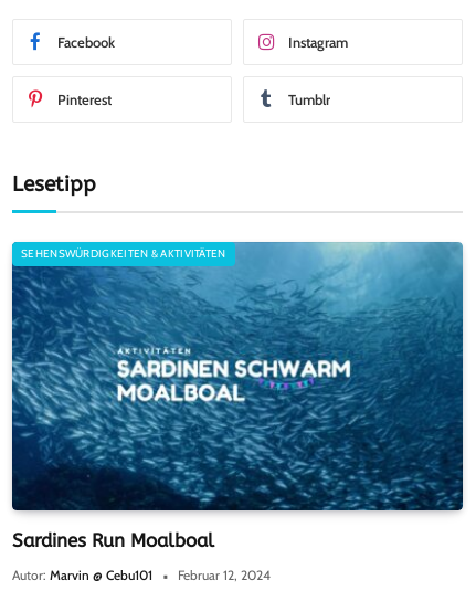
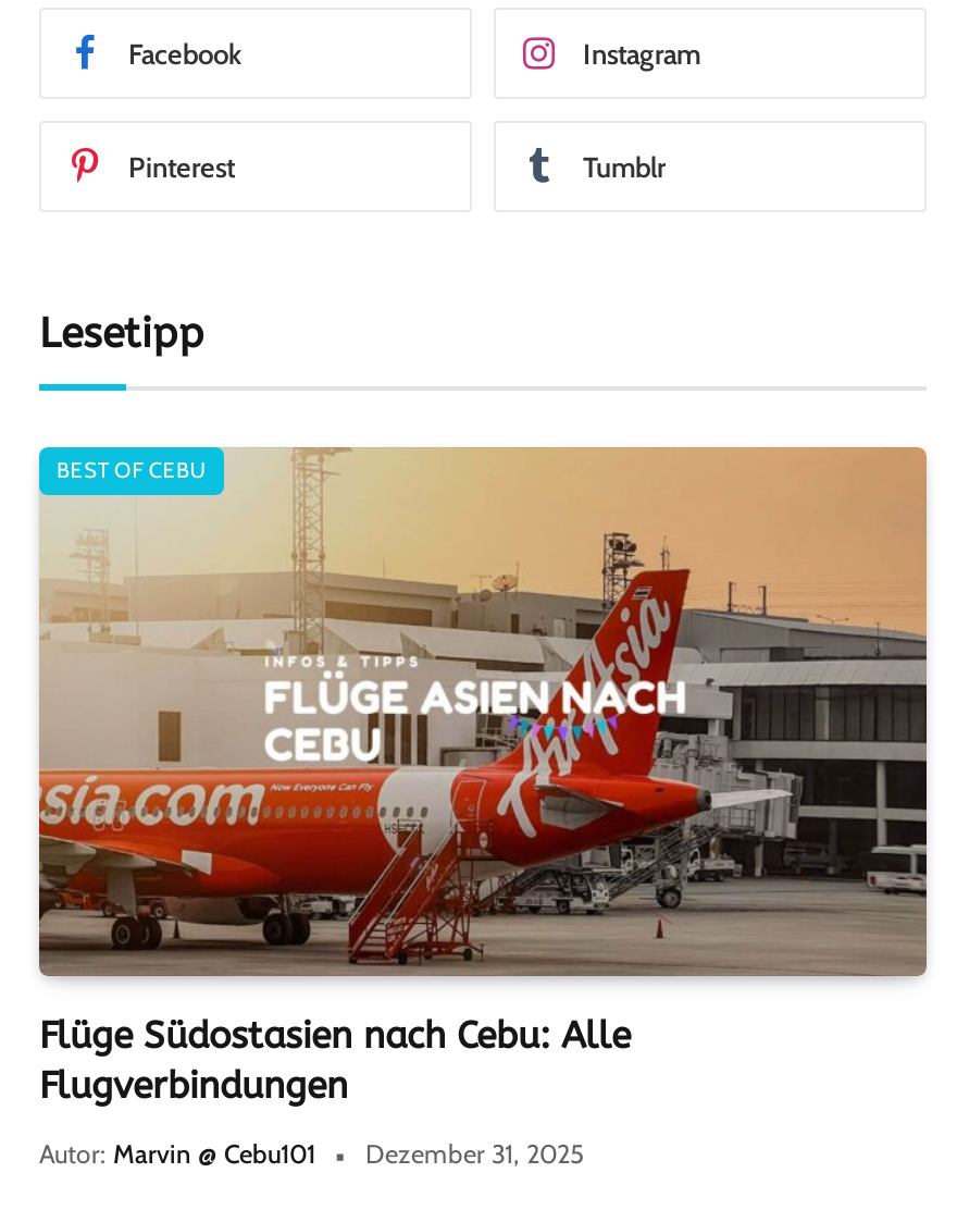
[11,241,464,512] [image] | SEHENSWÜRDIGKEITEN & AKTIVITÄTEN -> [37,445,929,978] [image] | BEST OF CEBU
[12,529,214,551] Sardines Run Moalboal -> [39,1013,631,1107] Flüge Südostasien nach Cebu: Alle | Flugverbindungen
[12,567,271,583] Autor: Marvin @ Cebu101 Februar 12, 2024 -> [39,1137,583,1170] Autor: Marvin @ Cebu101 Dezember 31, 2025

